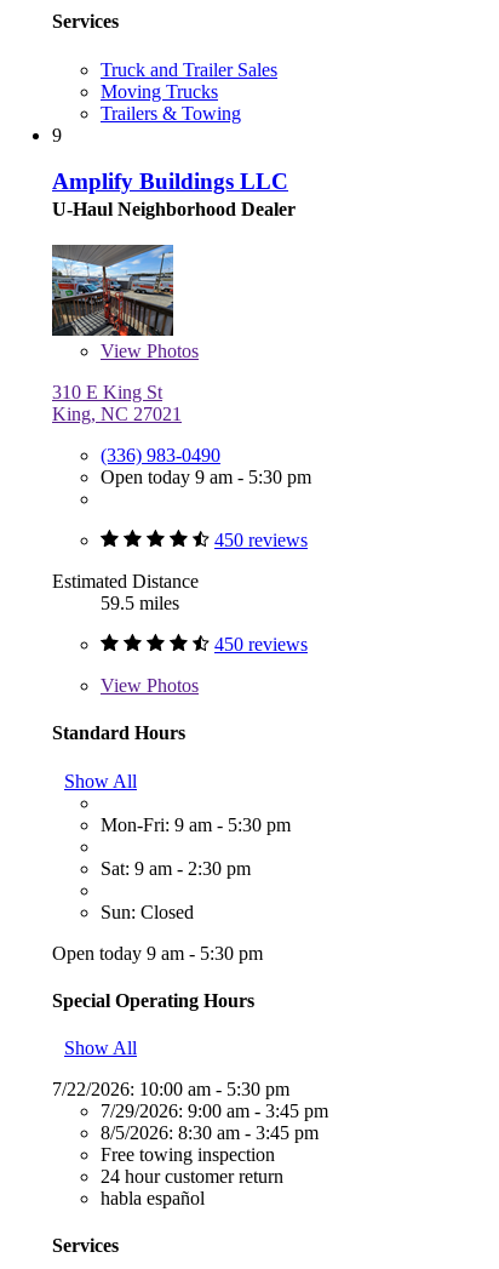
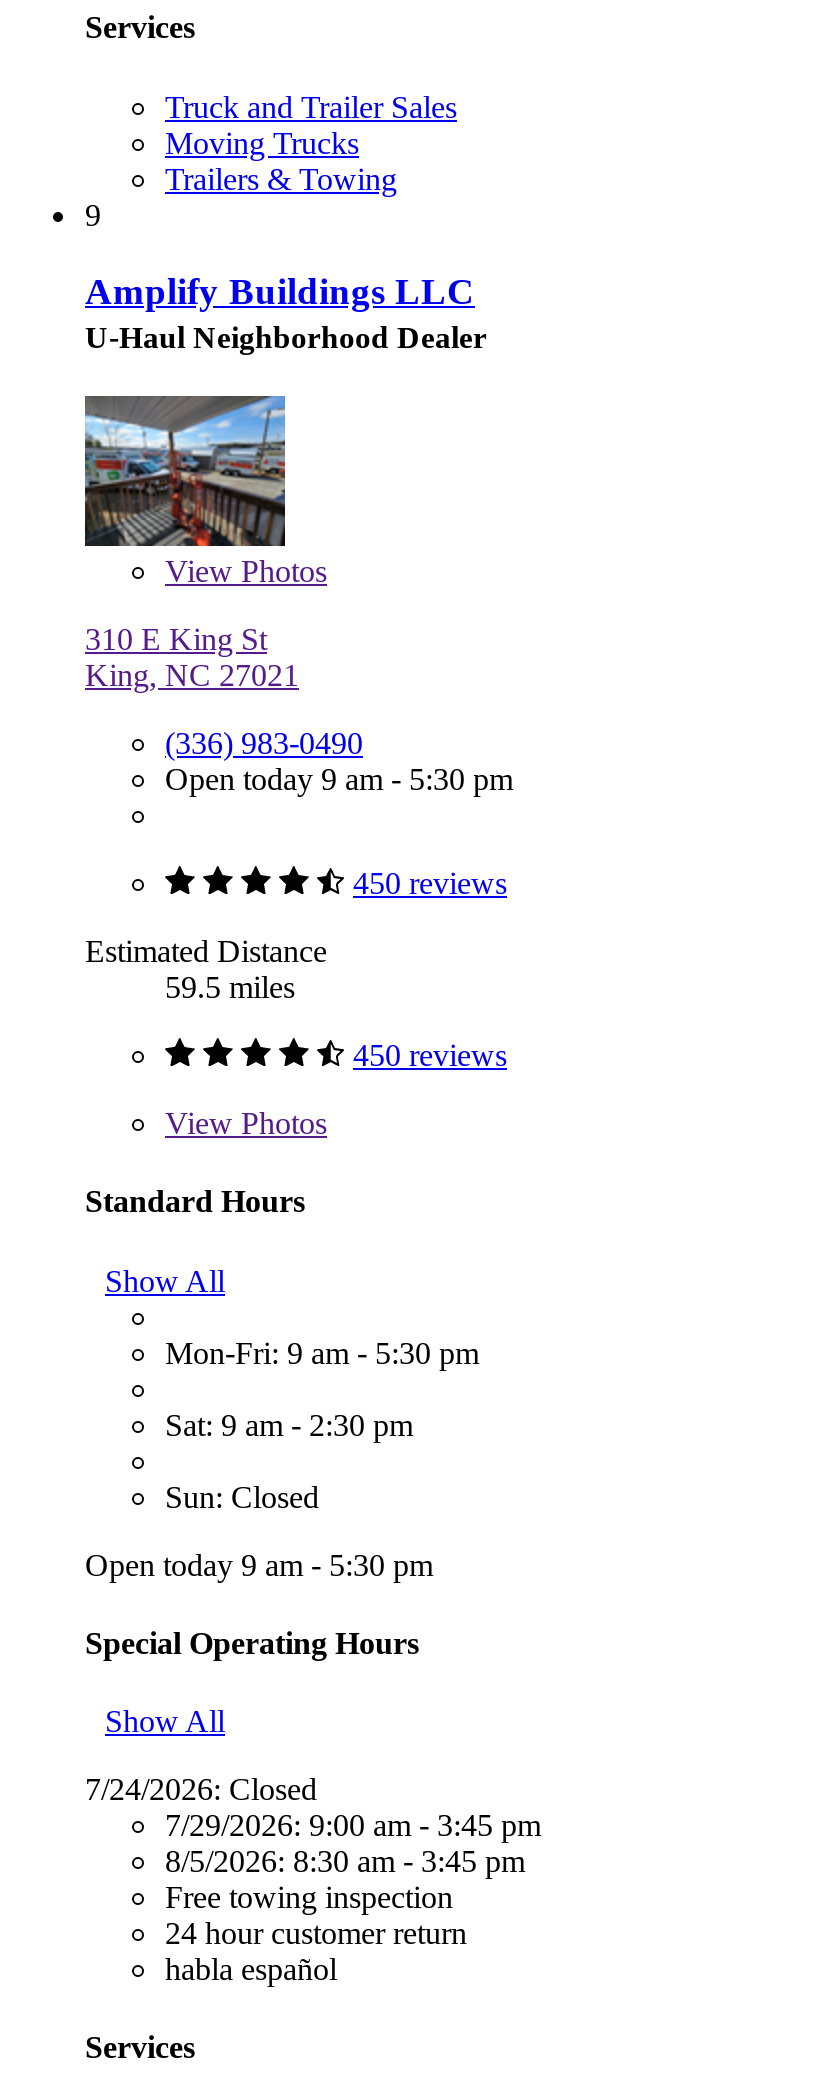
[52,1079,289,1099] 7/22/2026: 10:00 am - 5:30 pm -> [85,1772,317,1806] 7/24/2026: Closed

